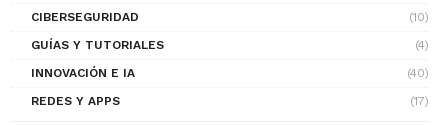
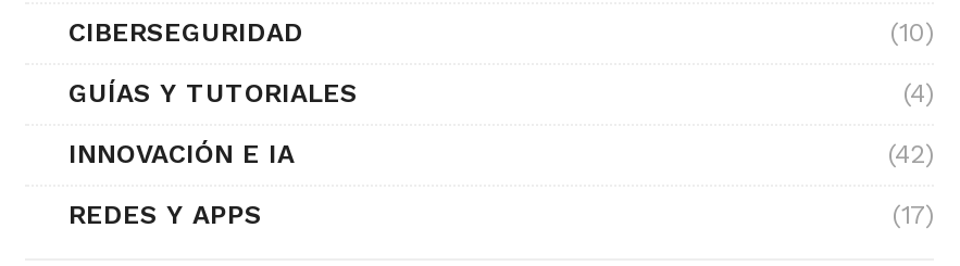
[407,66,429,80] (40) -> [888,139,934,169] (42)

